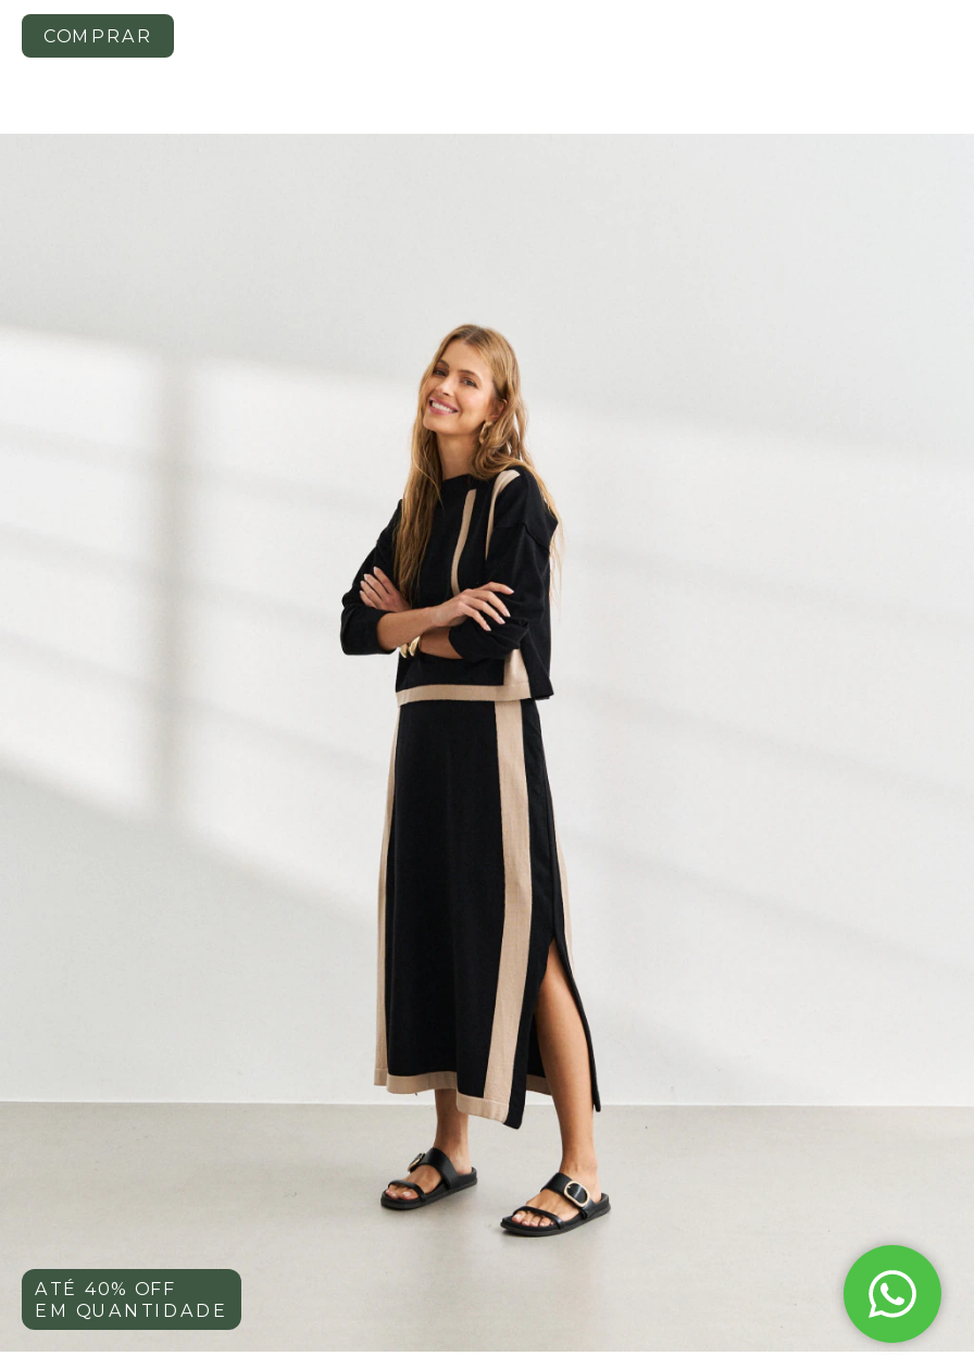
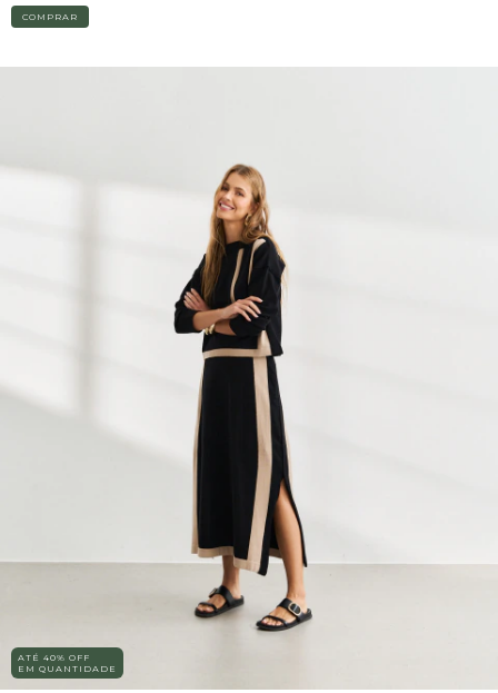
[841,1242,944,1346] [image] -> none

